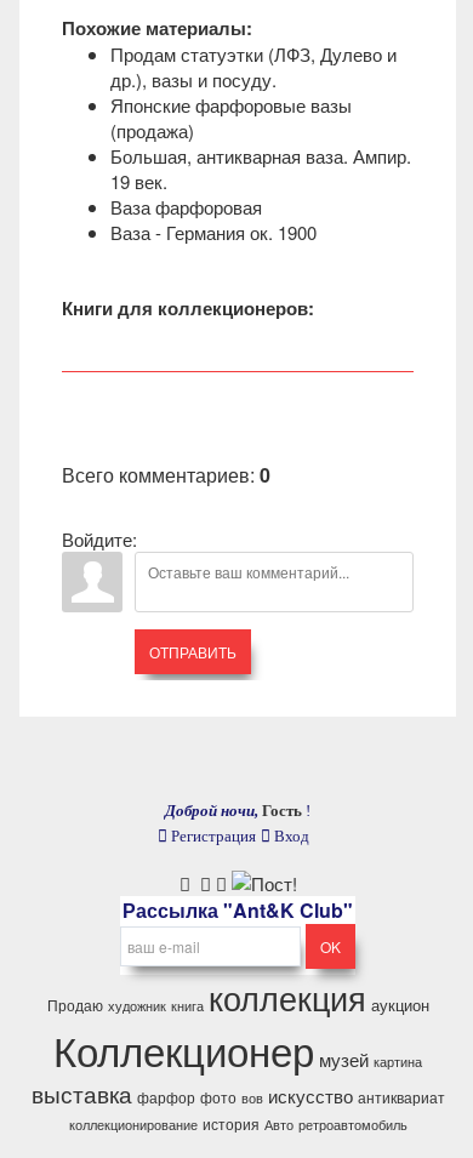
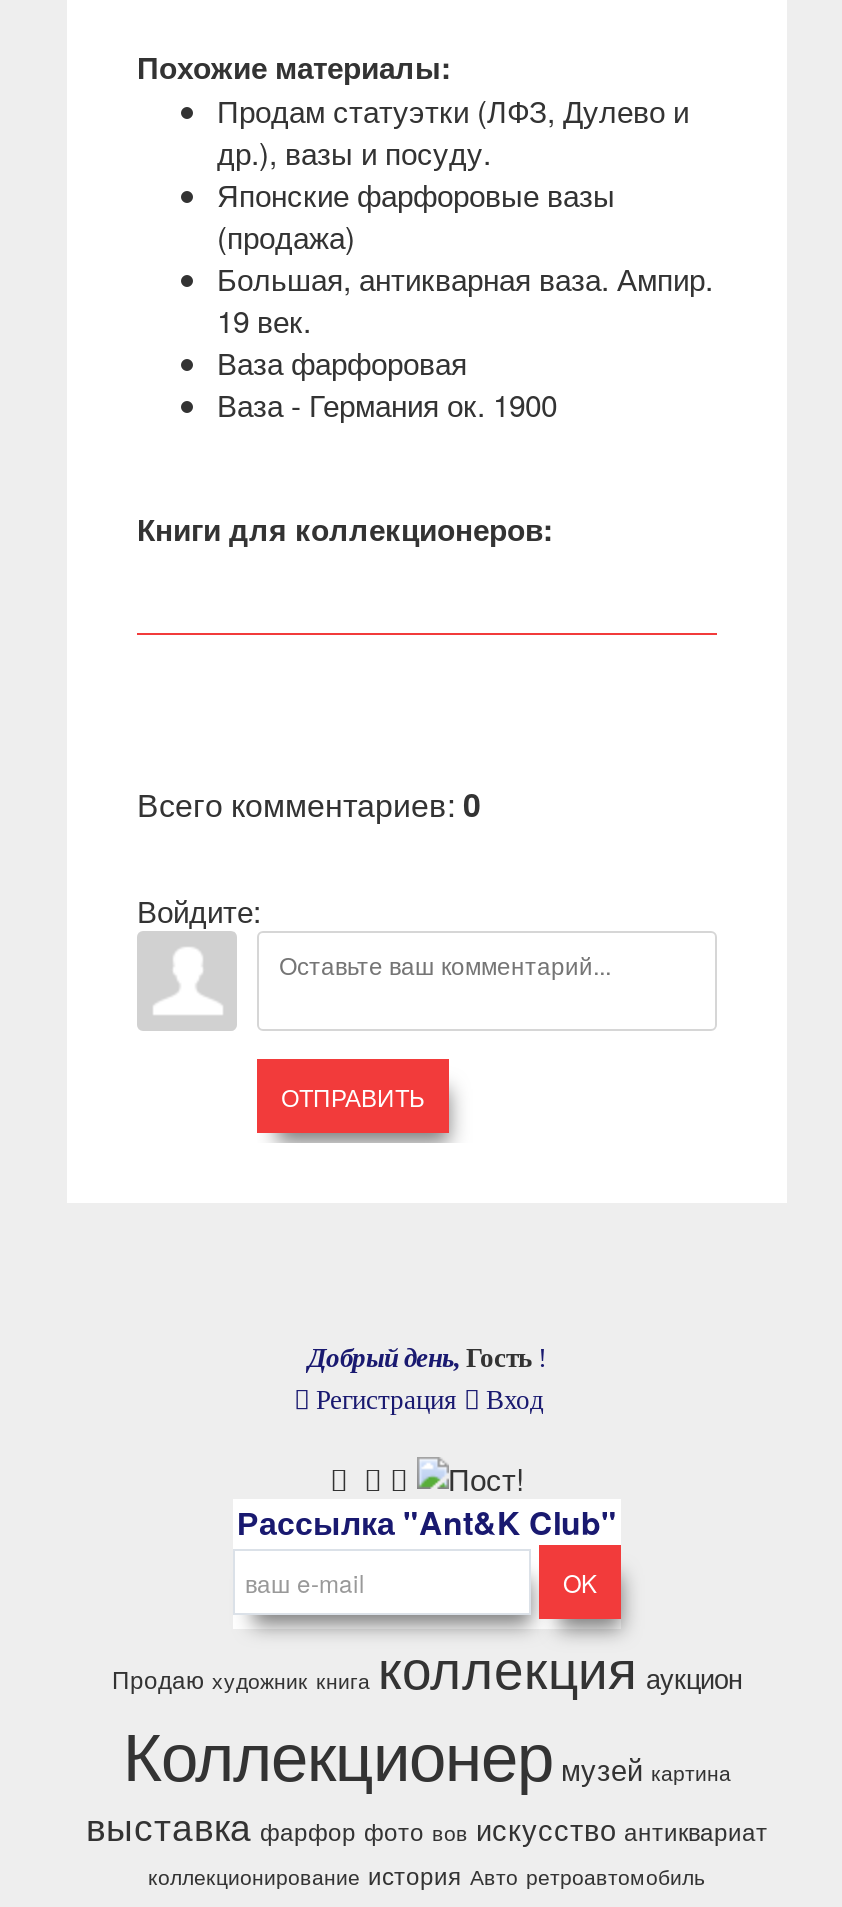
[165,802,310,820] Доброй ночи, Гость ! -> [308,1343,546,1373] Добрый день, Гость !

